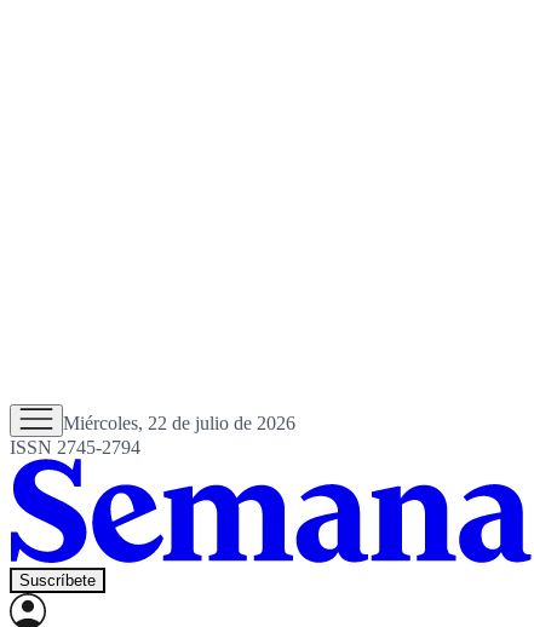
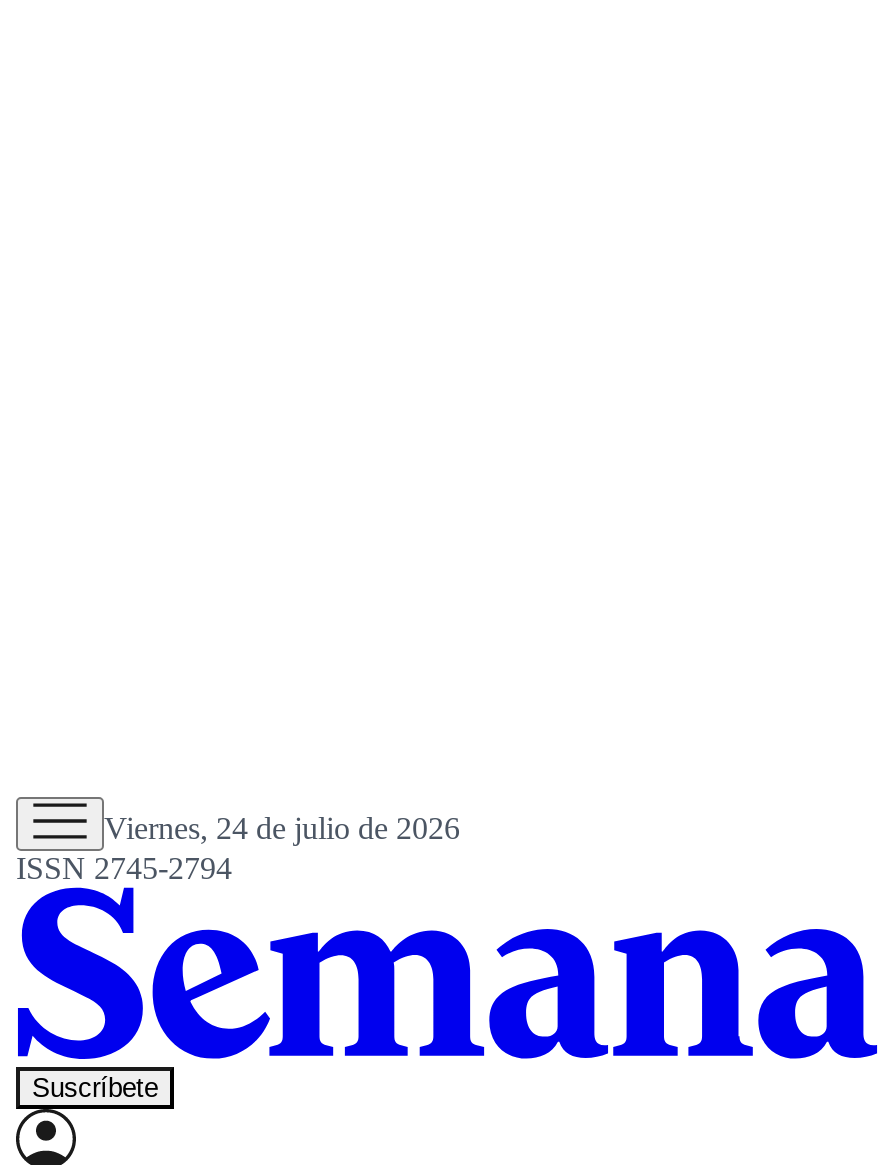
[63,413,295,433] Miércoles, 22 de julio de 2026 -> [104,811,460,845] Viernes, 24 de julio de 2026

